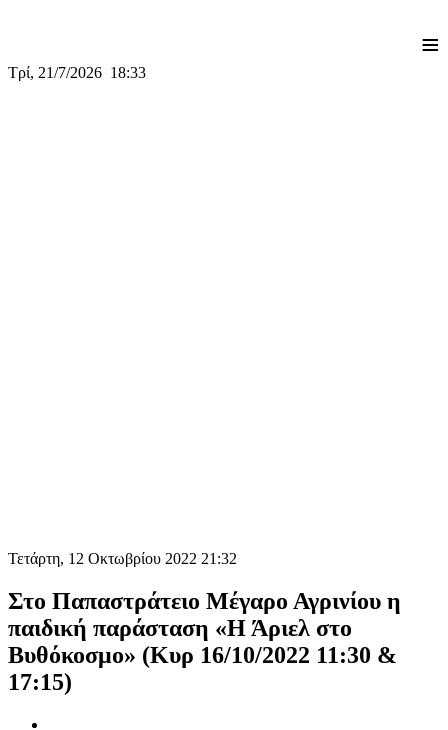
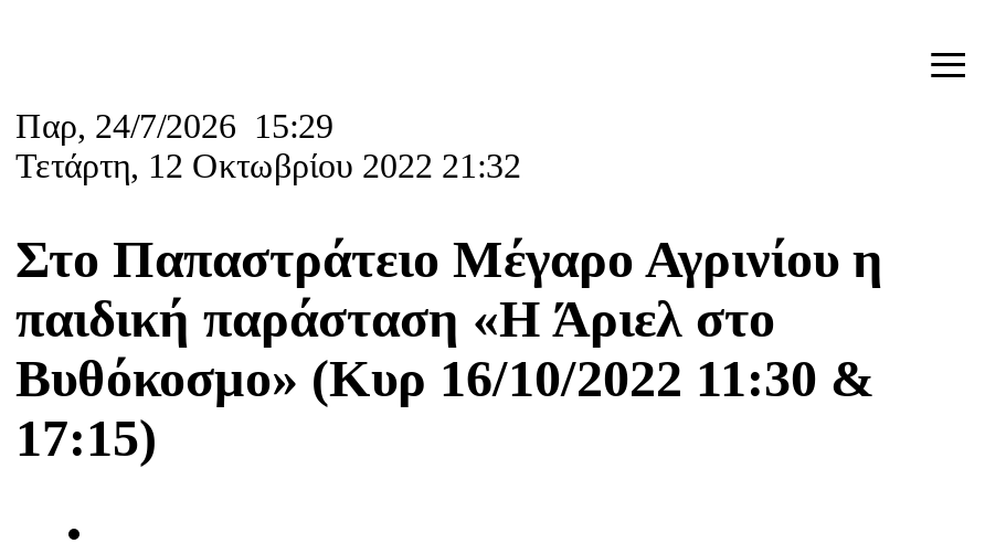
[8,64,150,81] Τρί, 21/7/2026 18:33 -> [15,107,342,145] Παρ, 24/7/2026 15:29

